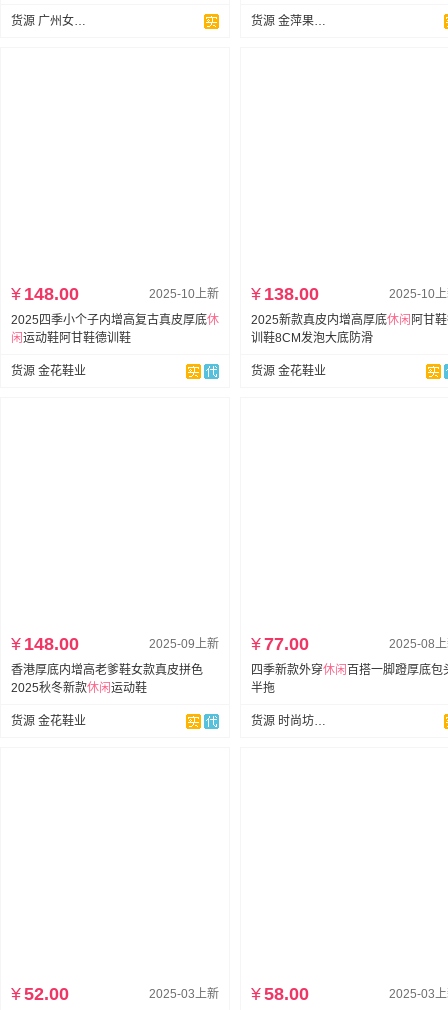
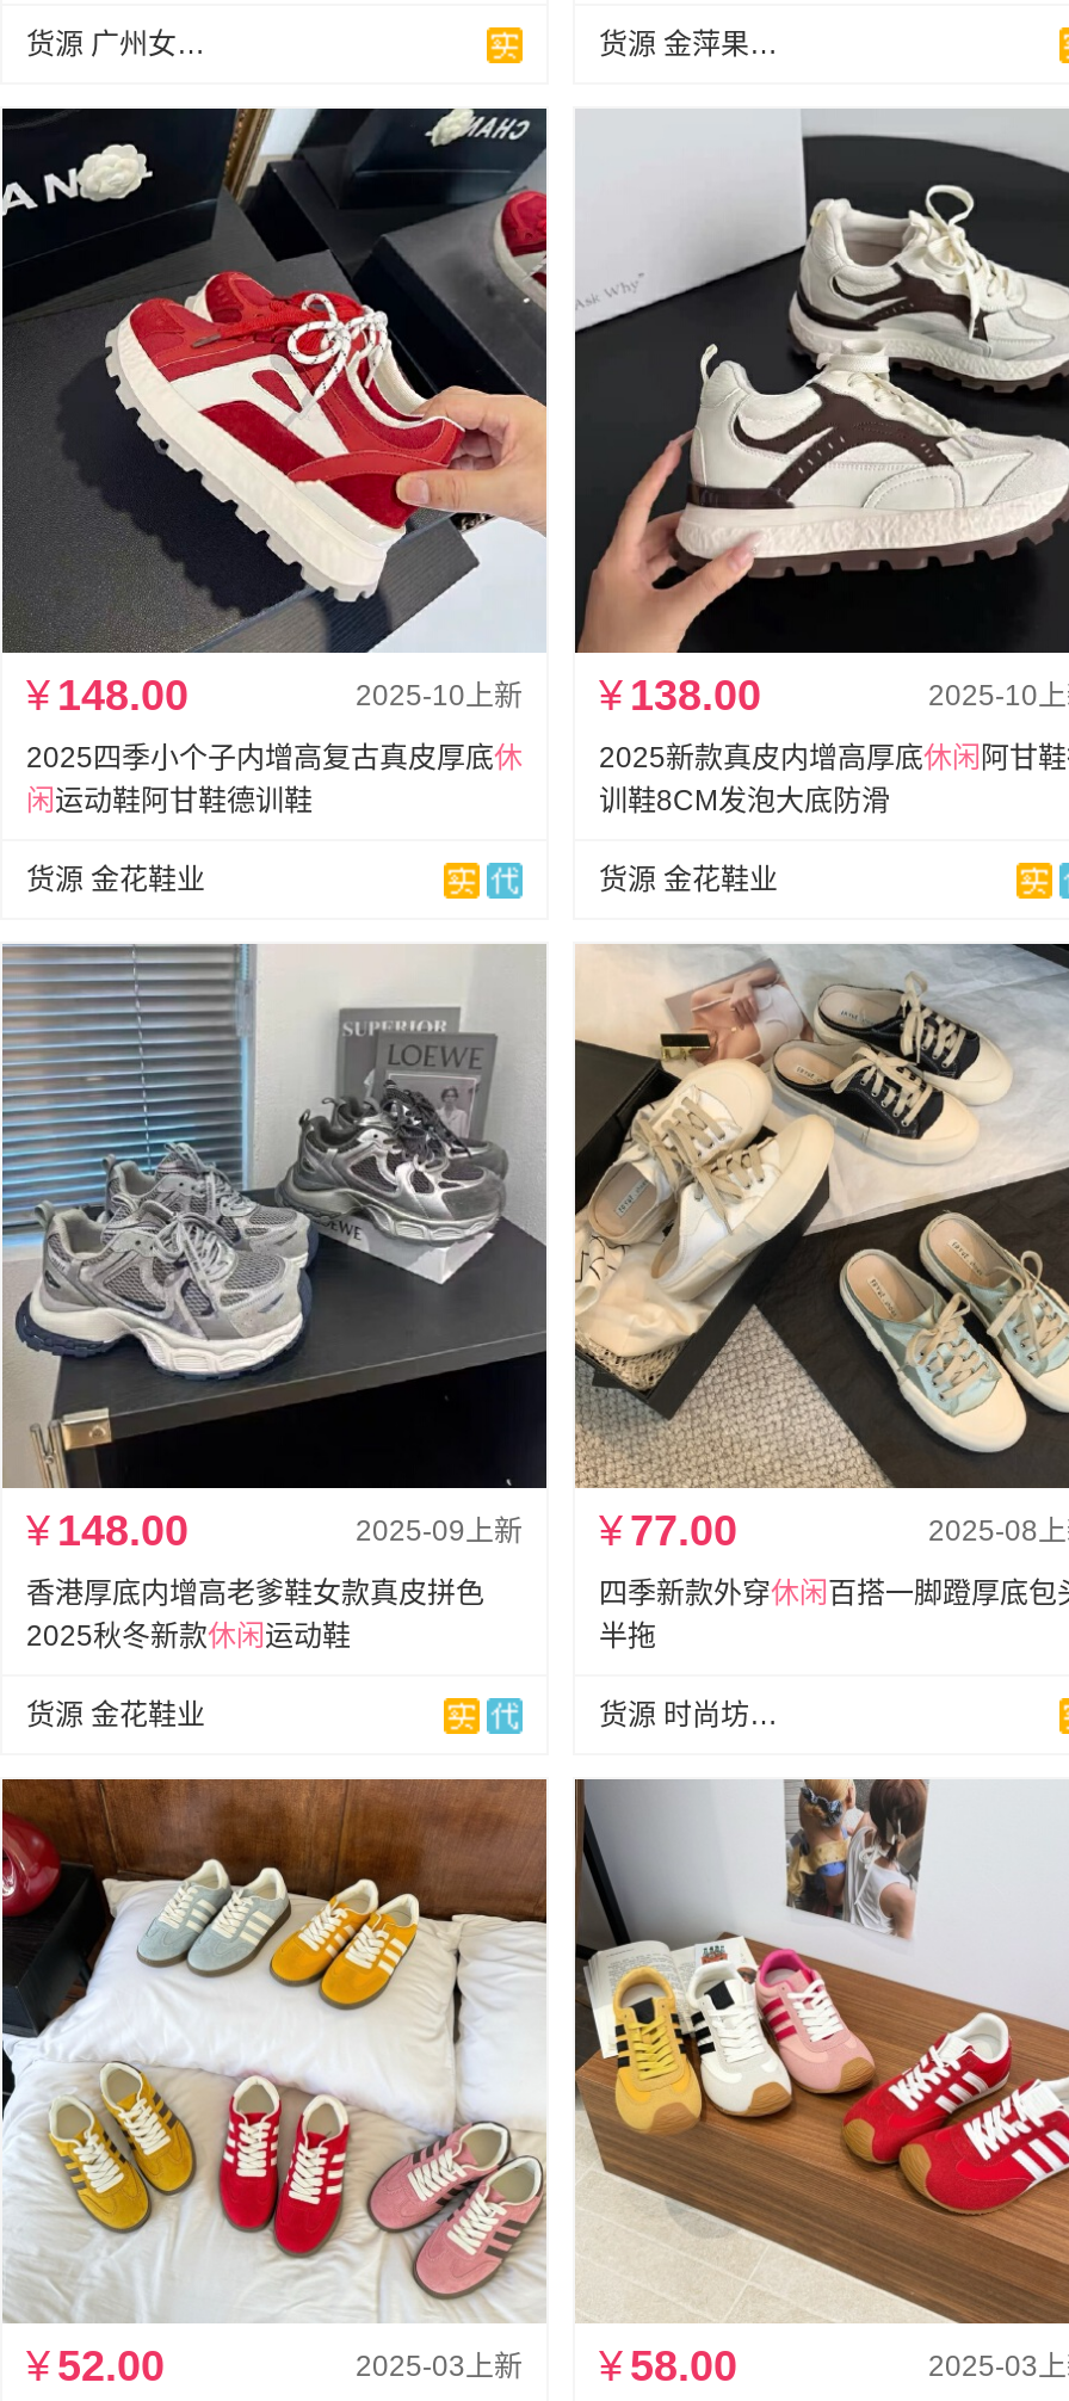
none -> [7,106,549,655] [image]
none -> [573,109,1062,655] [image]
none -> [7,942,549,1490] [image]
none -> [573,942,1062,1490] [image]
none -> [7,1777,549,2323] [image]
none -> [573,1777,1062,2326] [image]

